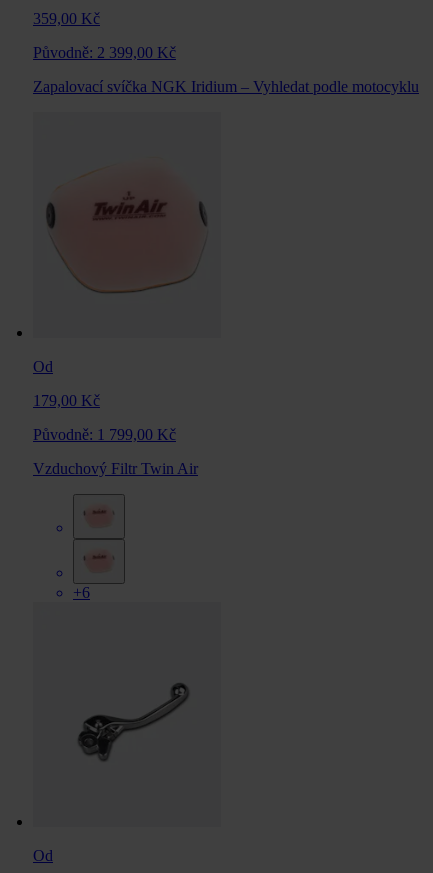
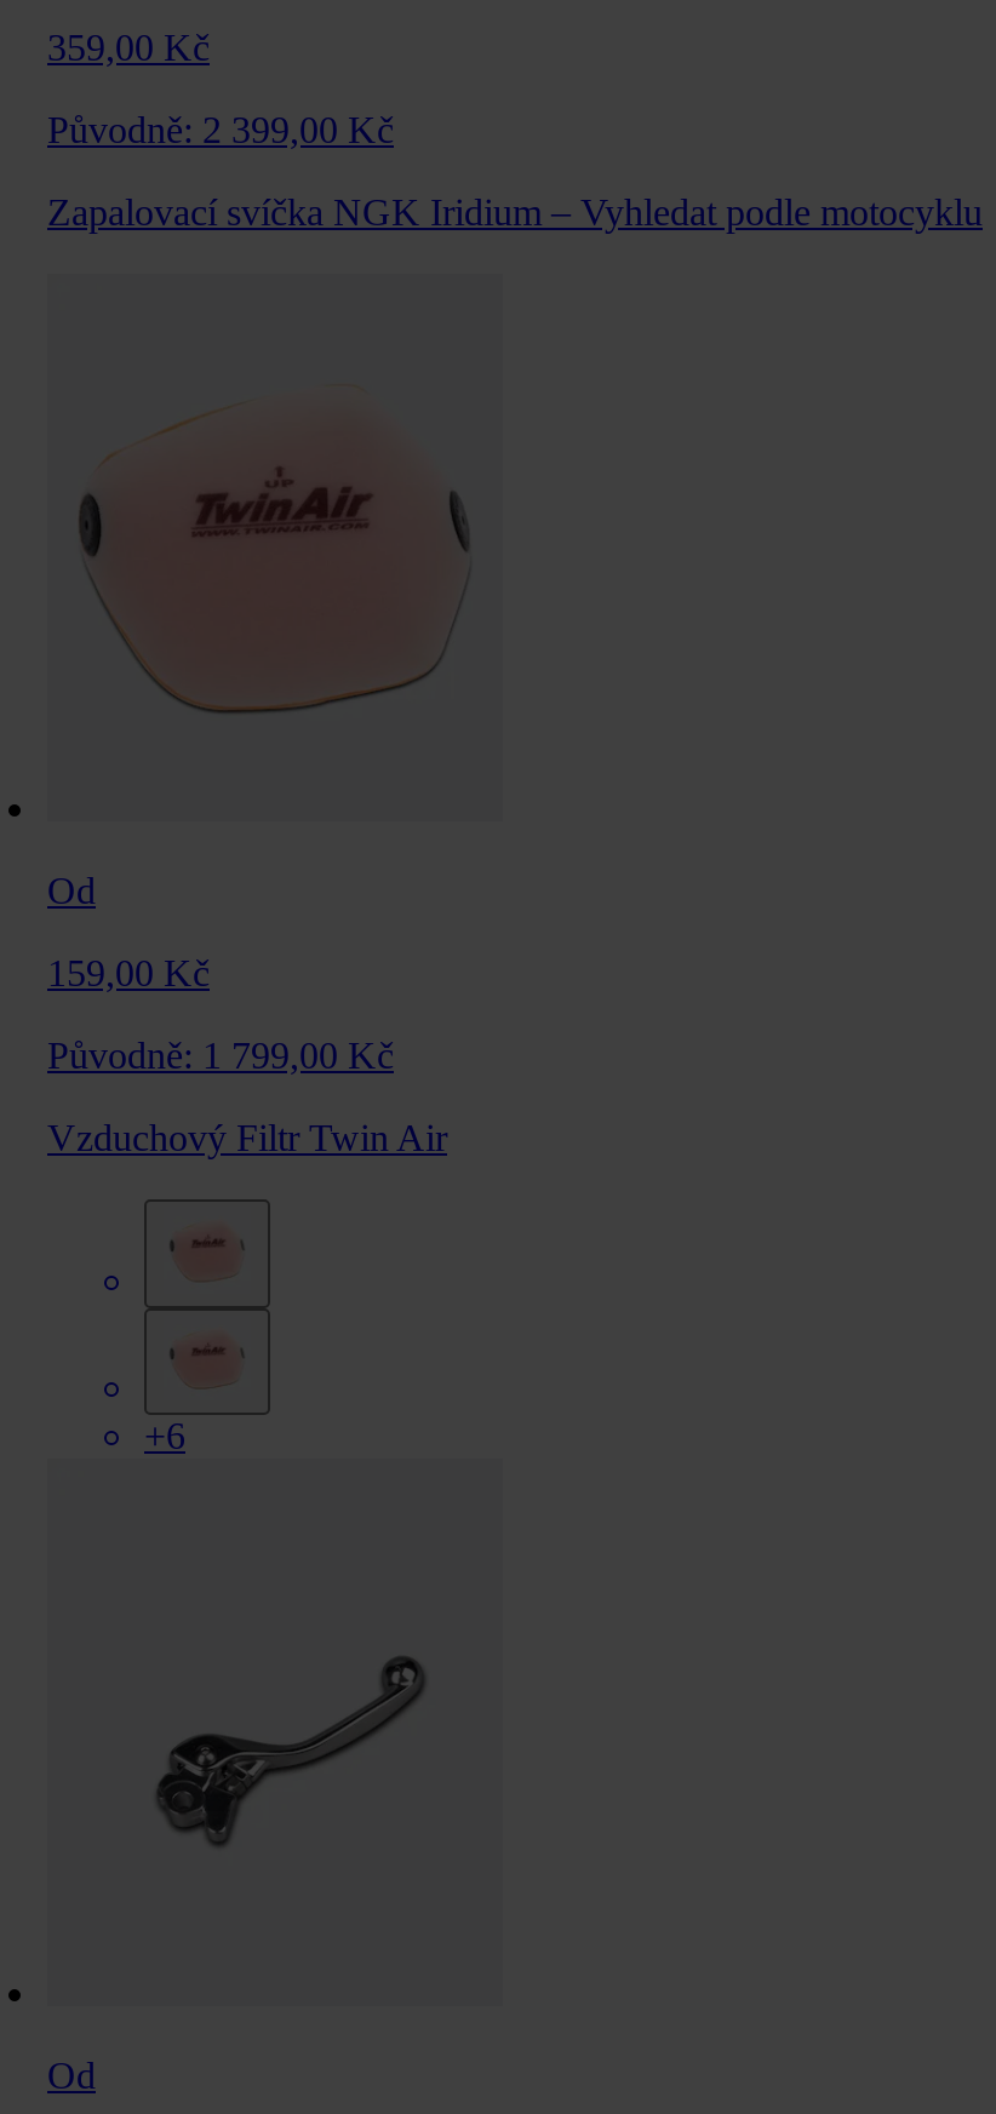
[33,392,100,409] 179,00 Kč -> [47,951,210,992] 159,00 Kč

